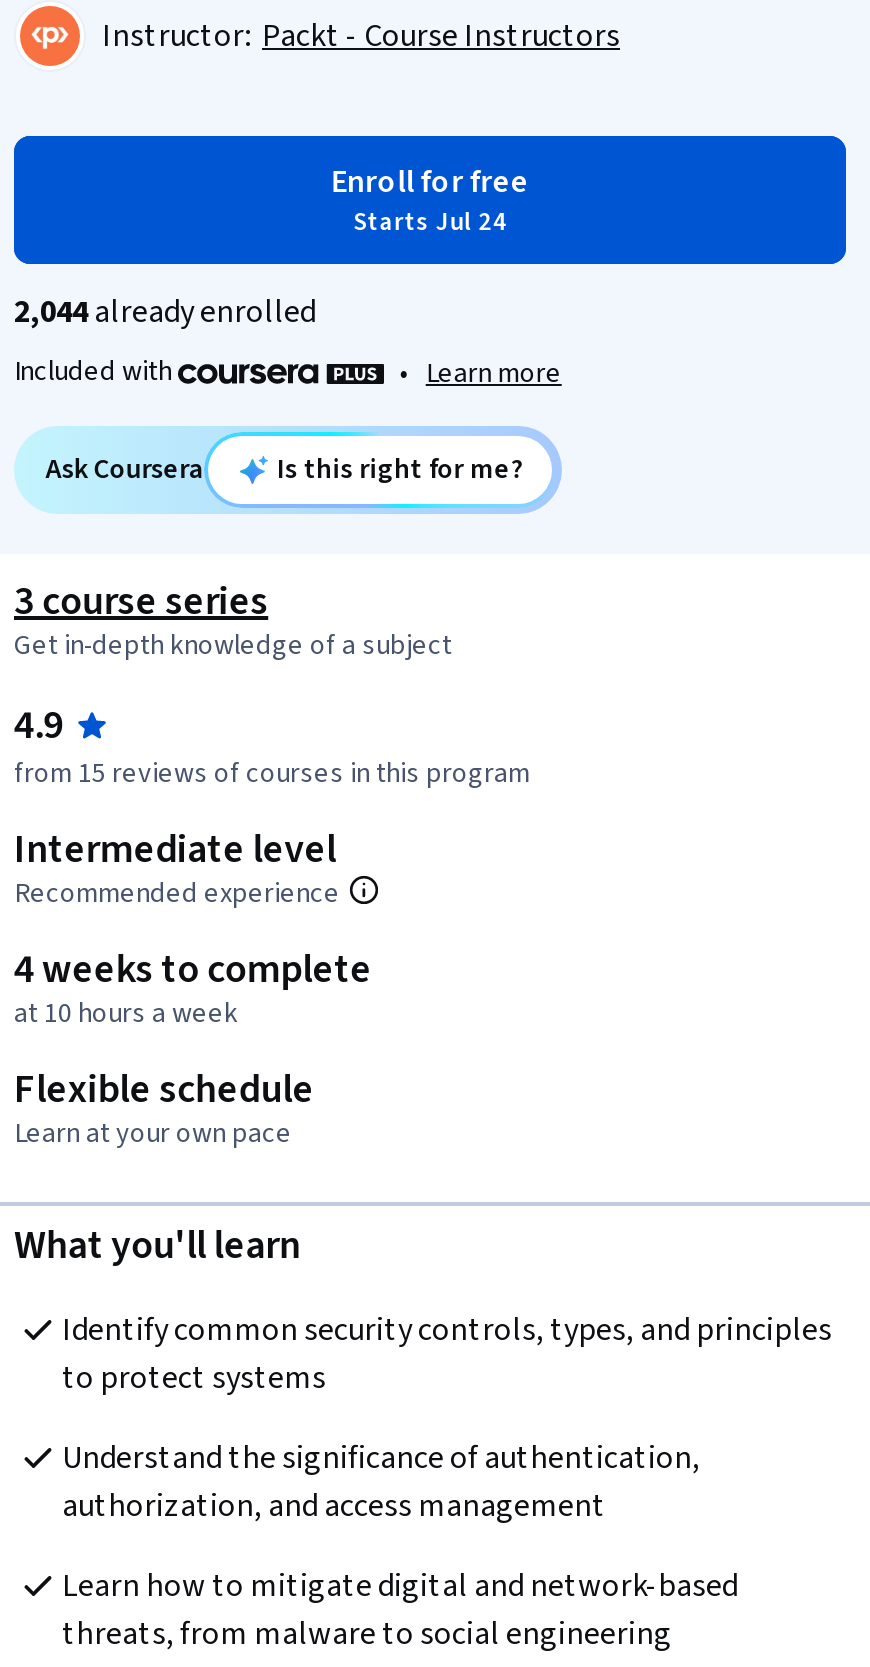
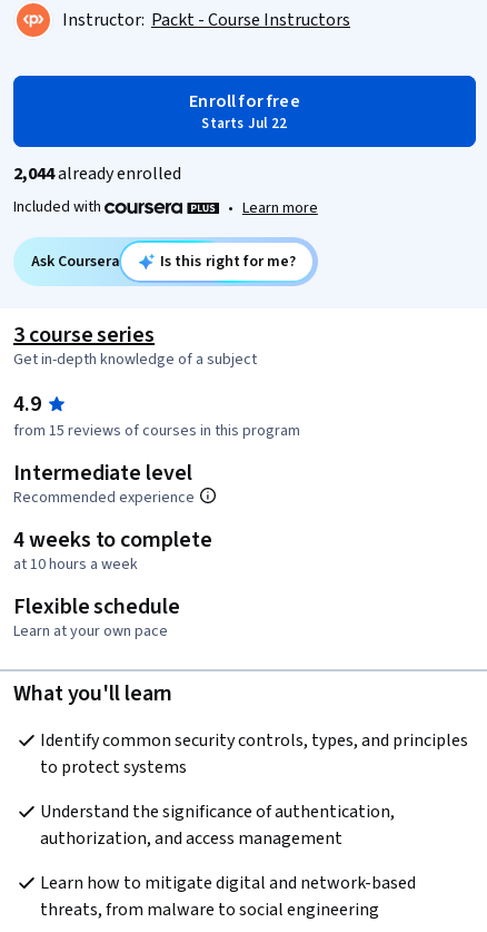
[353,204,507,240] Starts Jul 24 -> [202,114,287,134] Starts Jul 22

